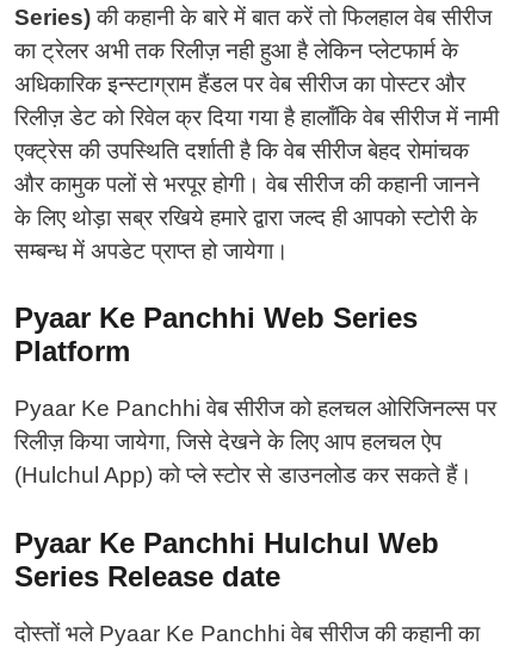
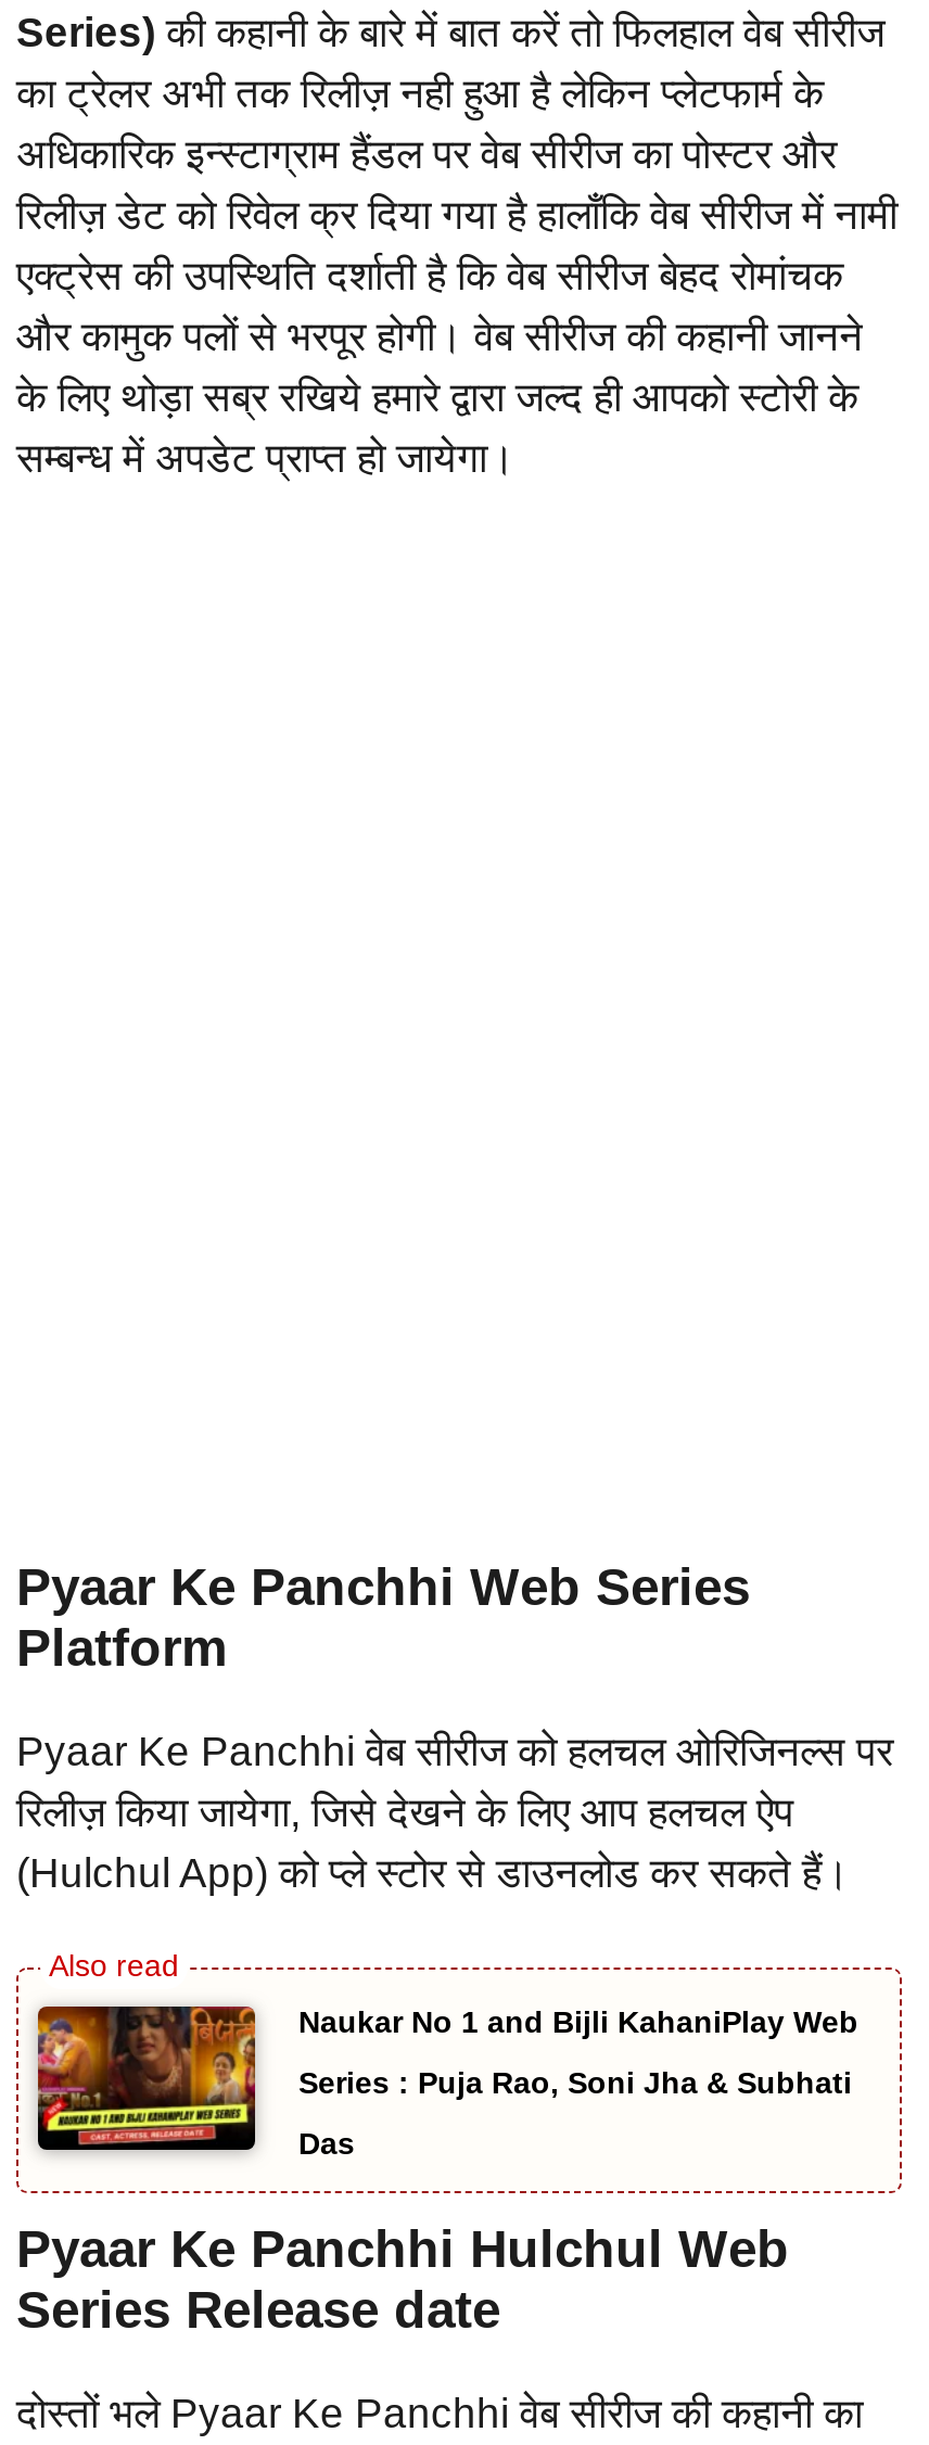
none -> [14,1953,904,2196] [image] | Naukar No 1 and Bijli KahaniPlay Web | Series : Puja Rao, Soni Jha & Subhati | Das

